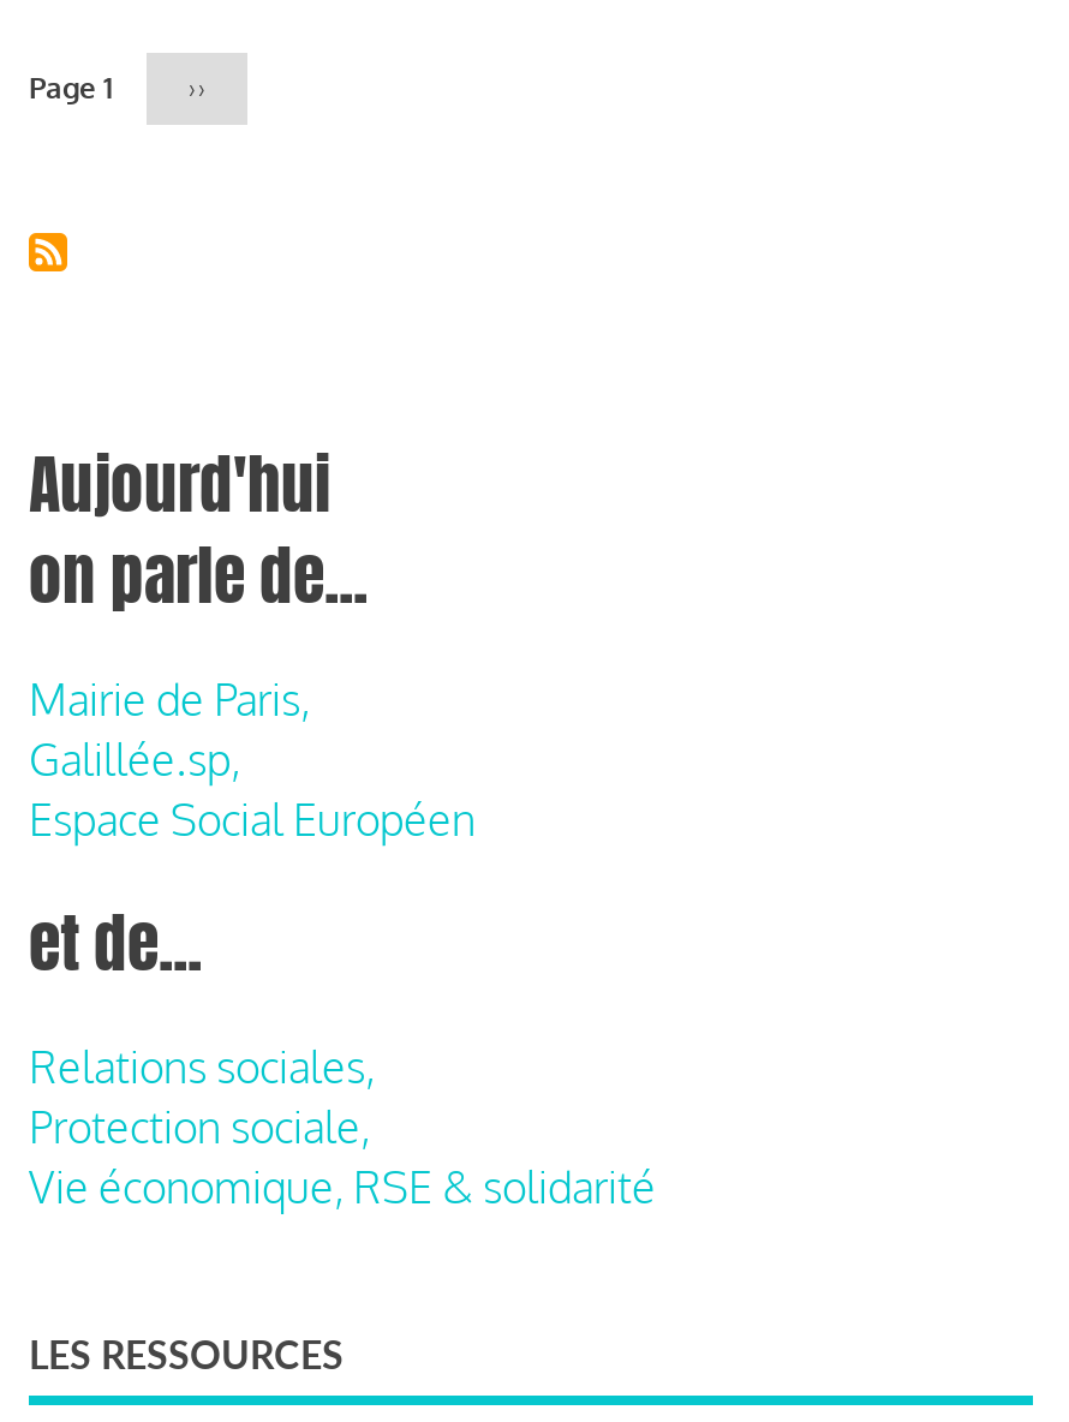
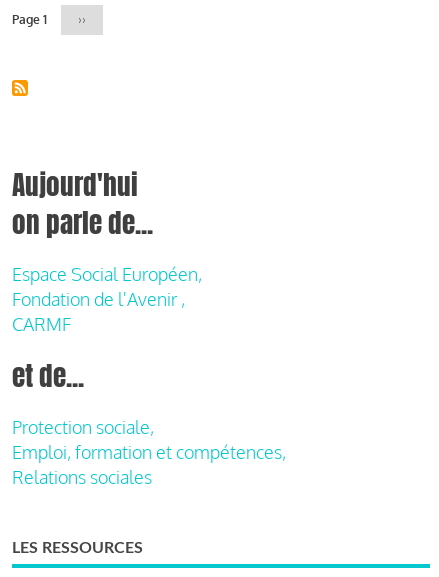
[29,672,476,845] Mairie de Paris, | Galillée.sp, | Espace Social Européen -> [12,263,202,335] Espace Social Européen, | Fondation de l'Avenir , | CARMF
[29,1040,375,1092] Relations sociales, -> none
moved [29,1100,370,1152] -> [12,416,154,438]: Protection sociale,
[29,1160,656,1213] Vie économique, RSE & solidarité -> [12,441,286,488] Emploi, formation et compétences, | Relations sociales

